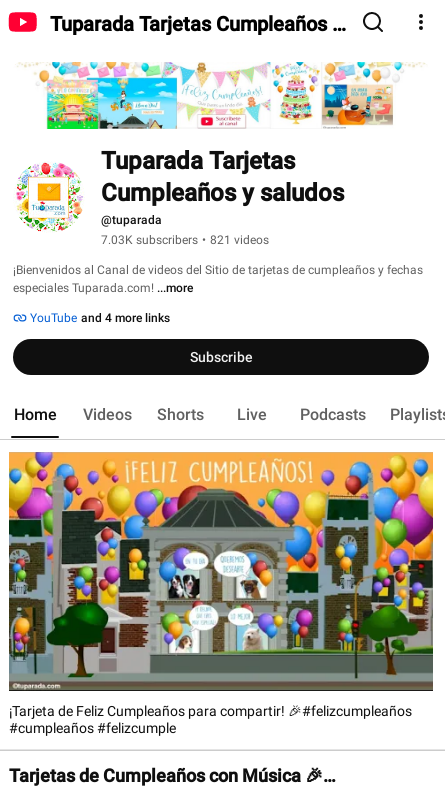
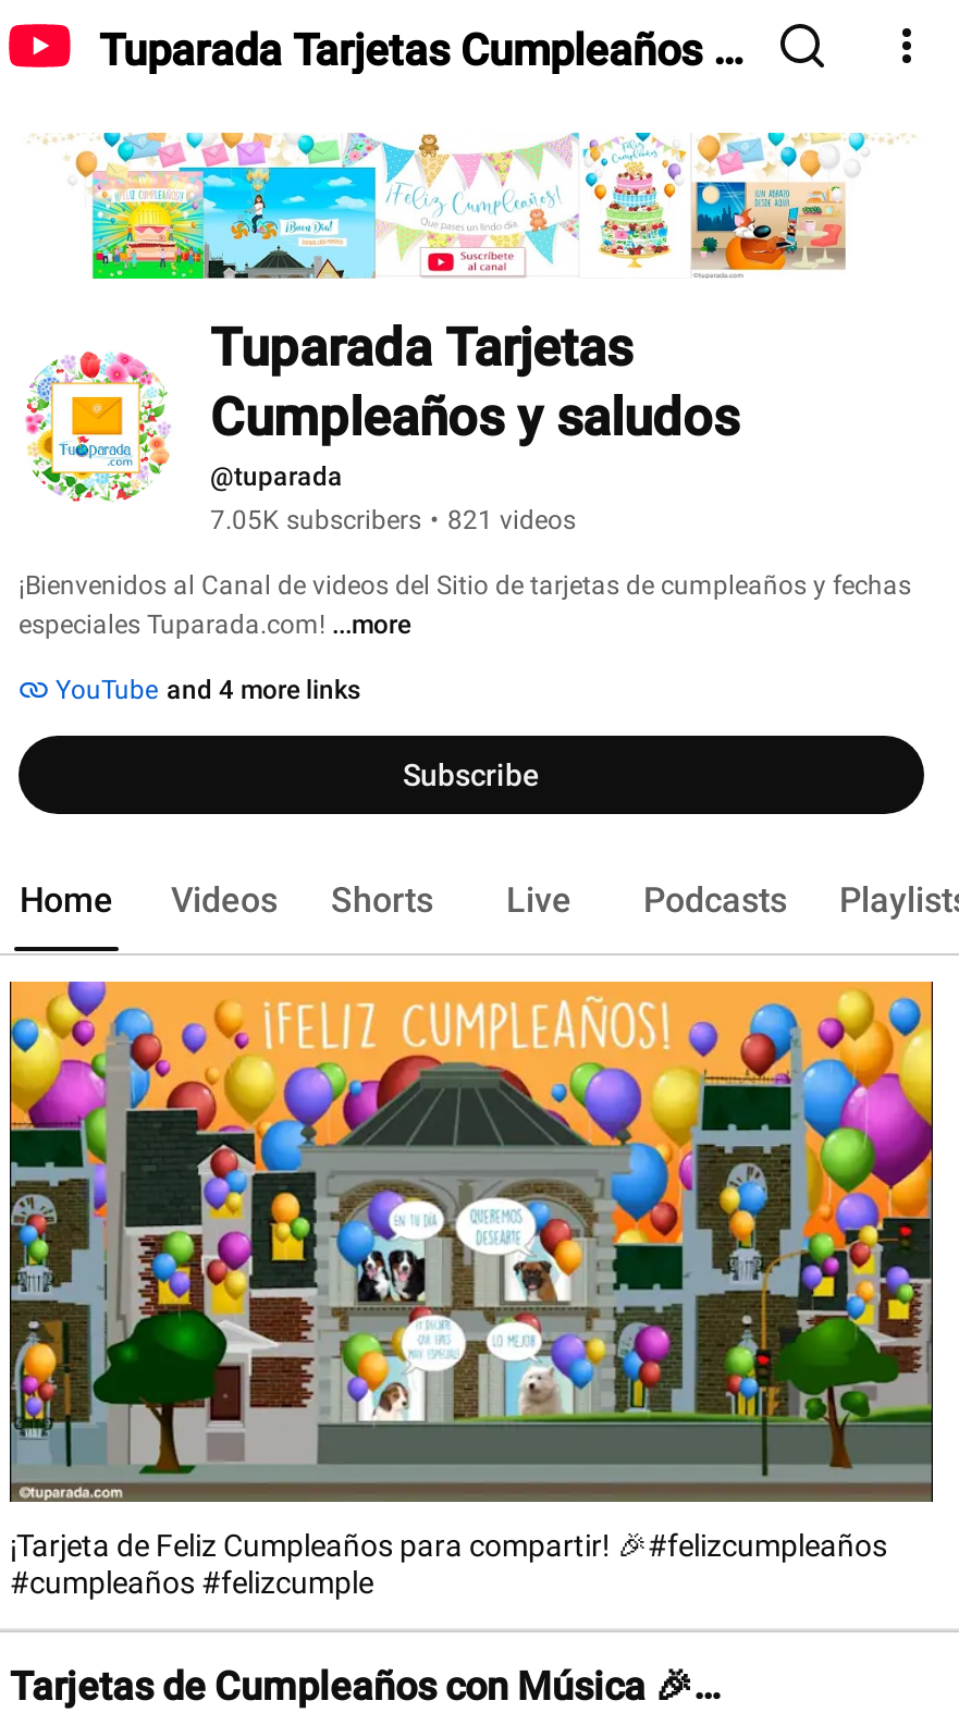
[101,233,269,247] 7.03K subscribers • 821 videos -> [210,505,576,535] 7.05K subscribers • 821 videos

